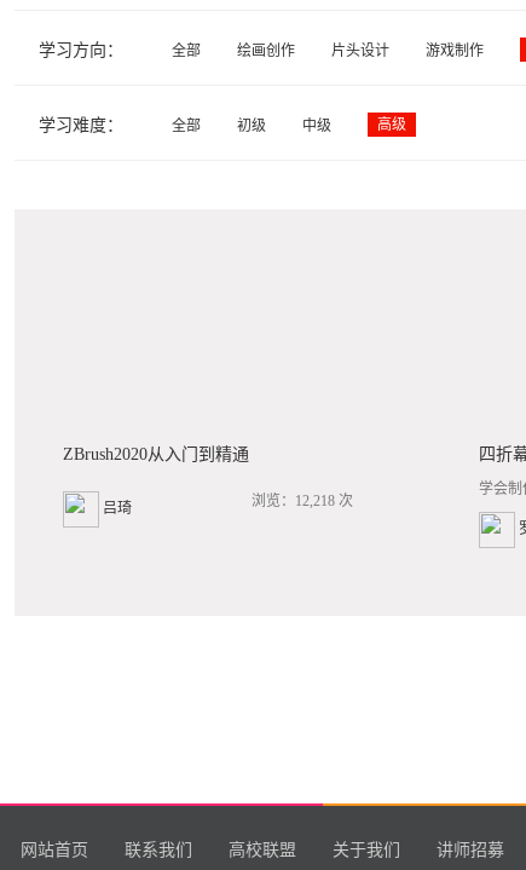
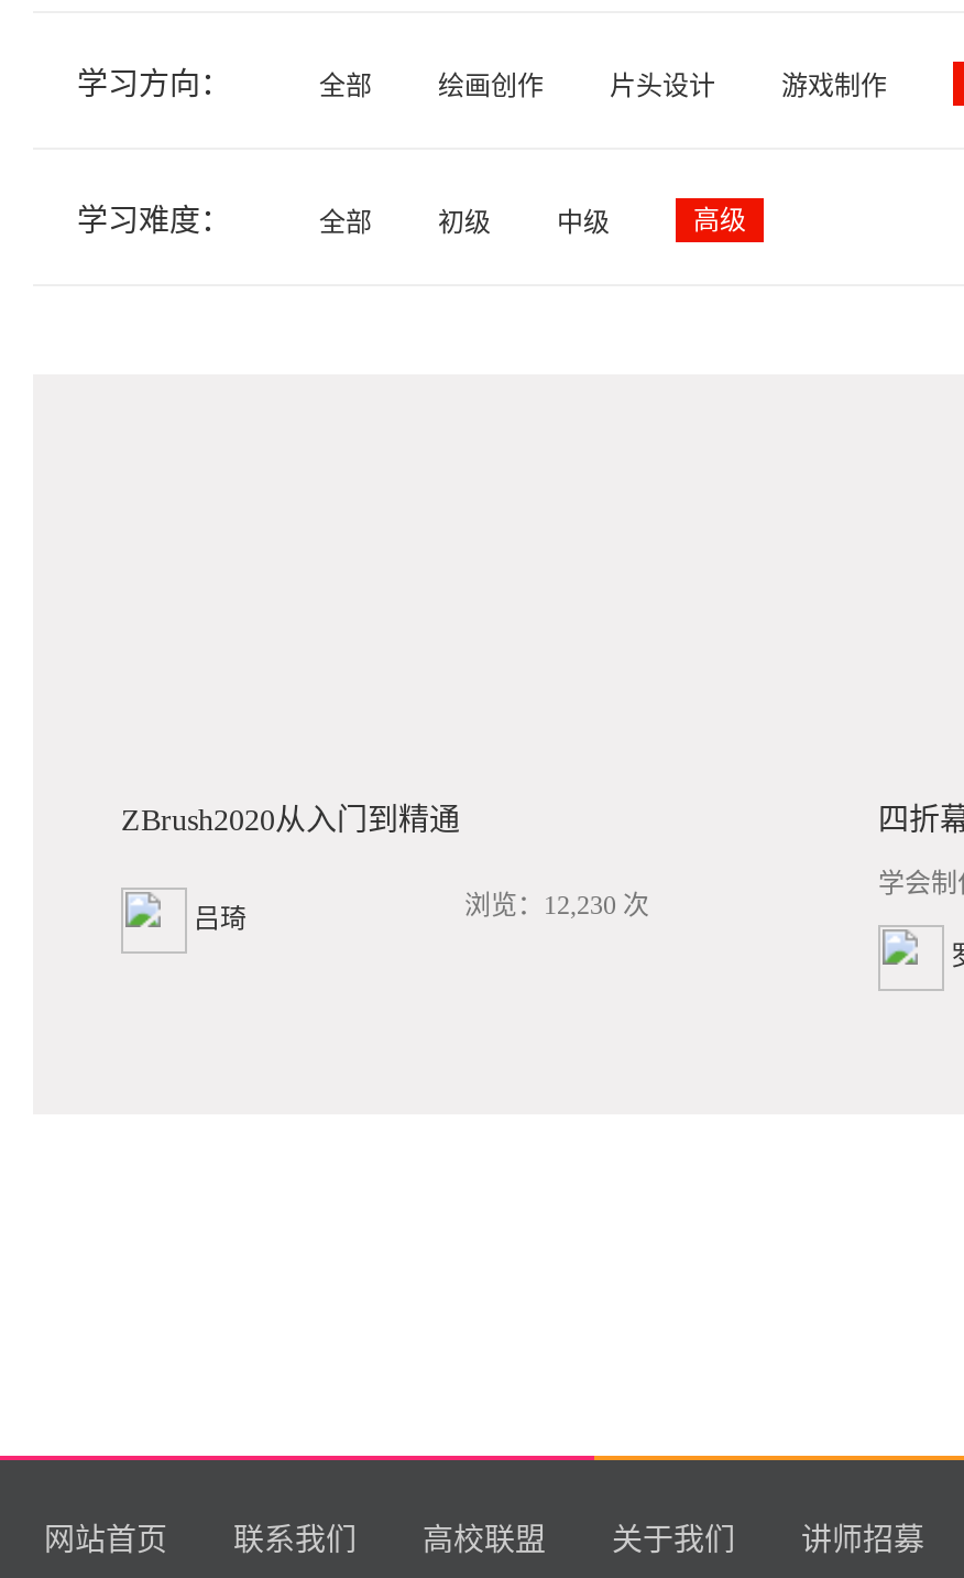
[252,492,353,509] 浏览：12,218 次 -> [464,890,649,921] 浏览：12,230 次

